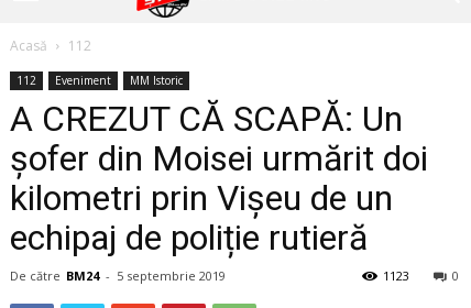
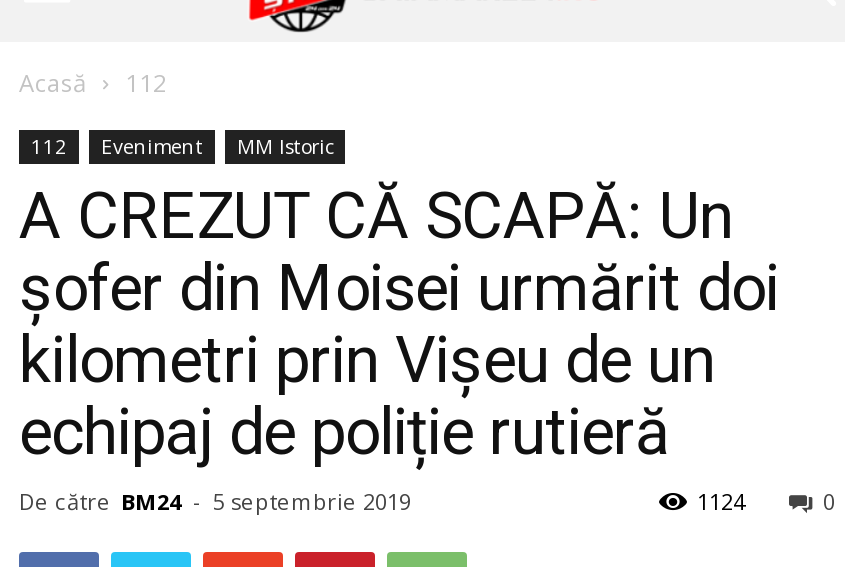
[383,267,409,284] 1123 -> [697,486,745,516] 1124

